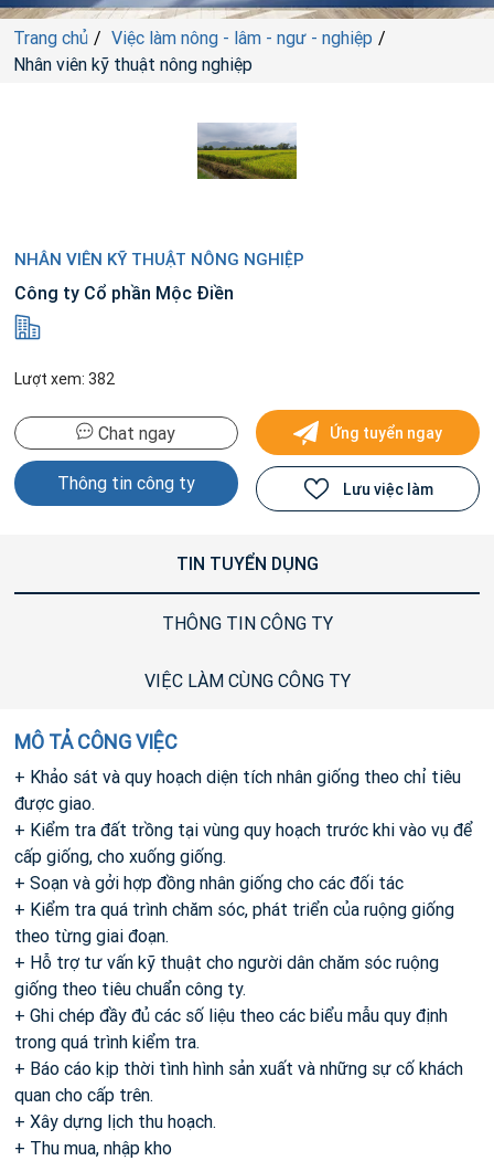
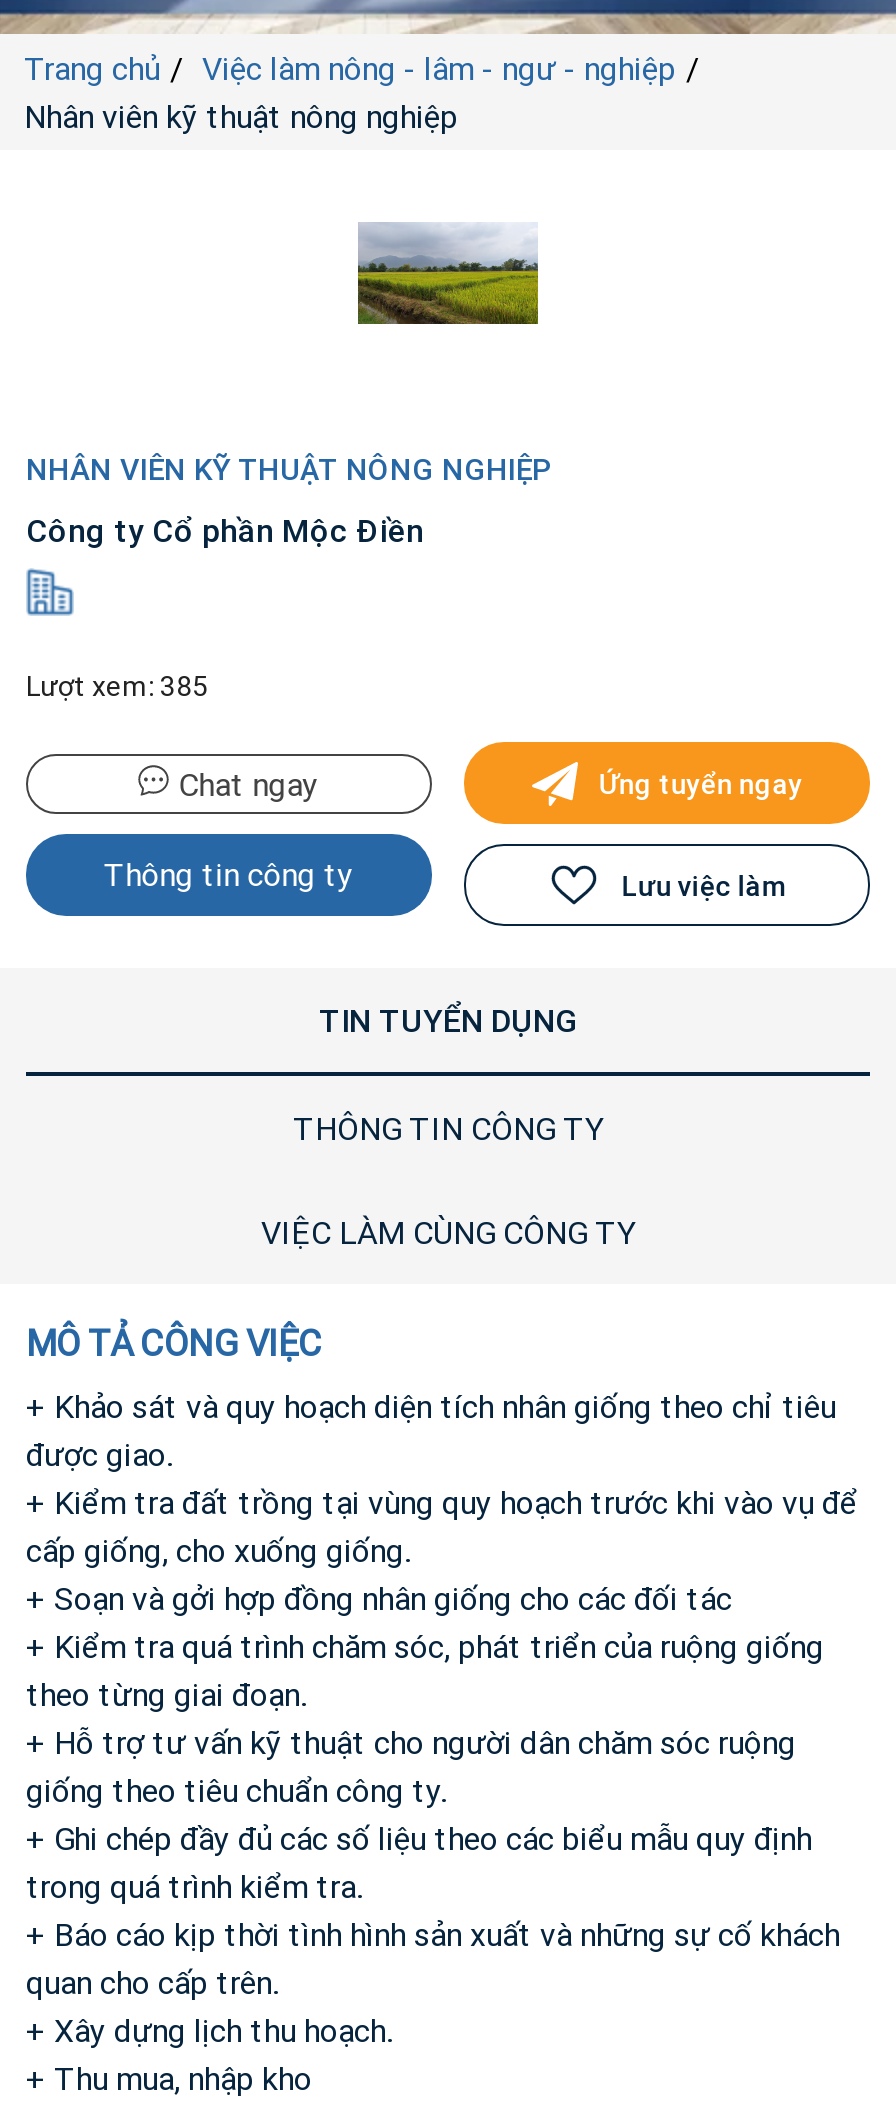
[14,369,115,389] Lượt xem: 382 -> [26,668,208,704] Lượt xem: 385

